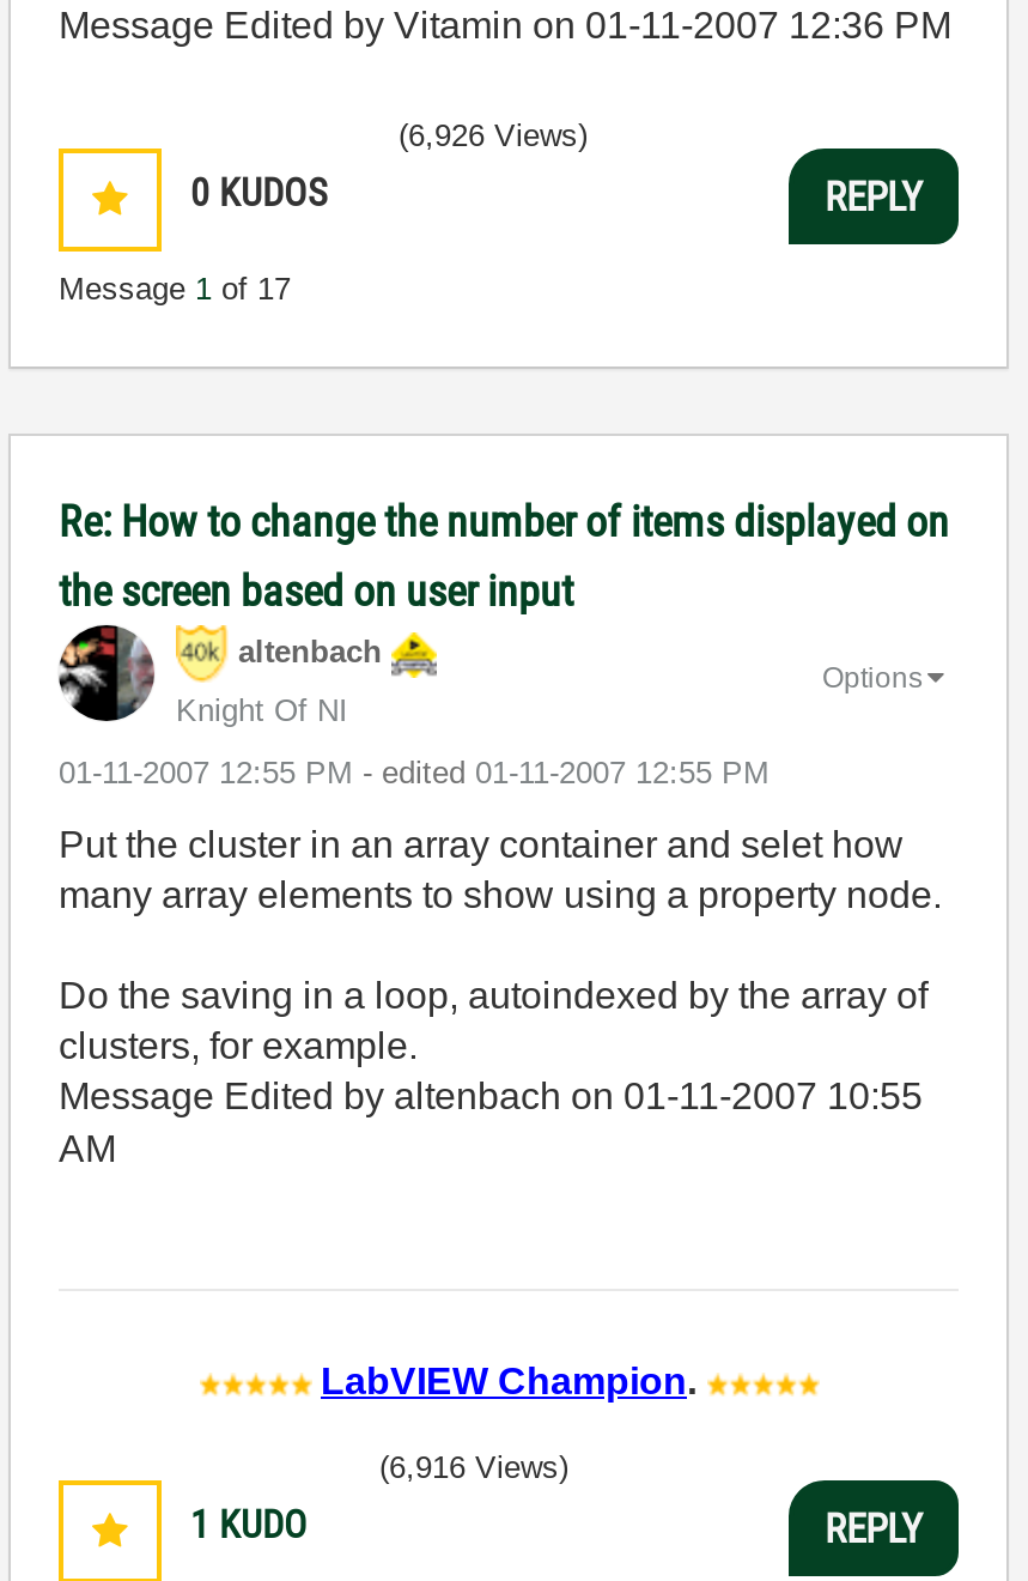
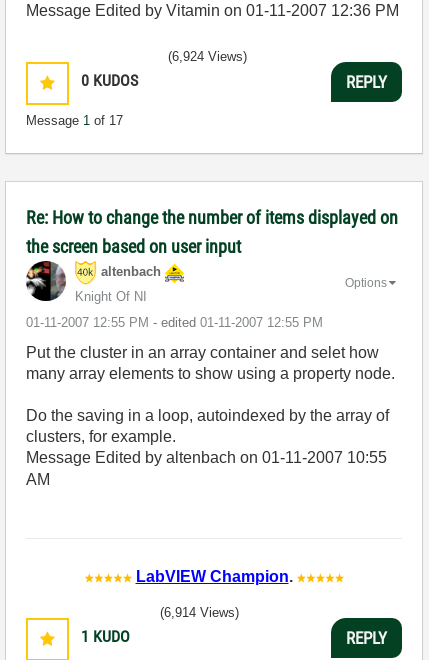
[399,117,588,153] (6,926 Views) -> [168,49,247,64] (6,924 Views)
[379,1449,568,1485] (6,916 Views) -> [160,605,239,620] (6,914 Views)

